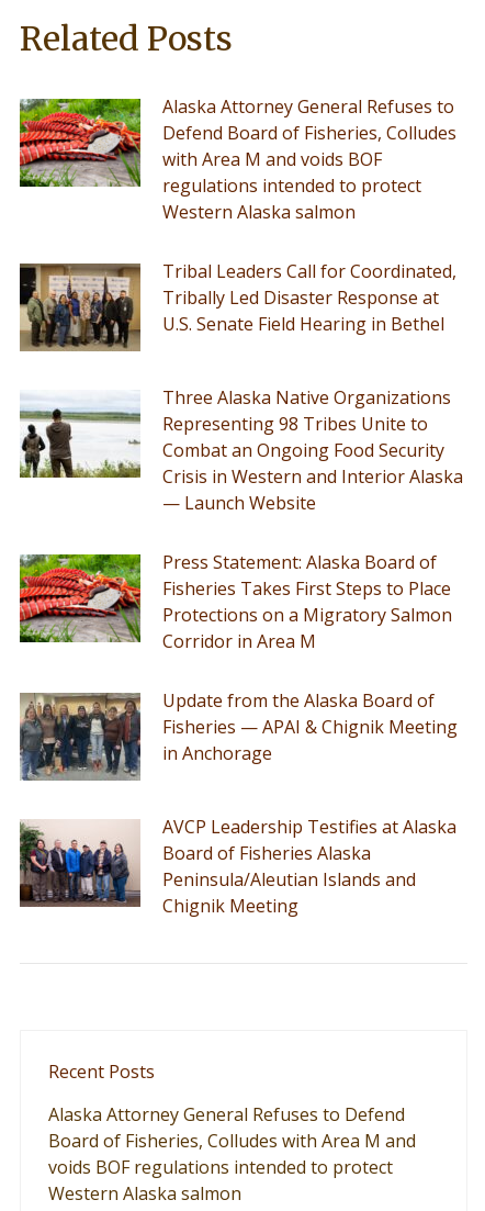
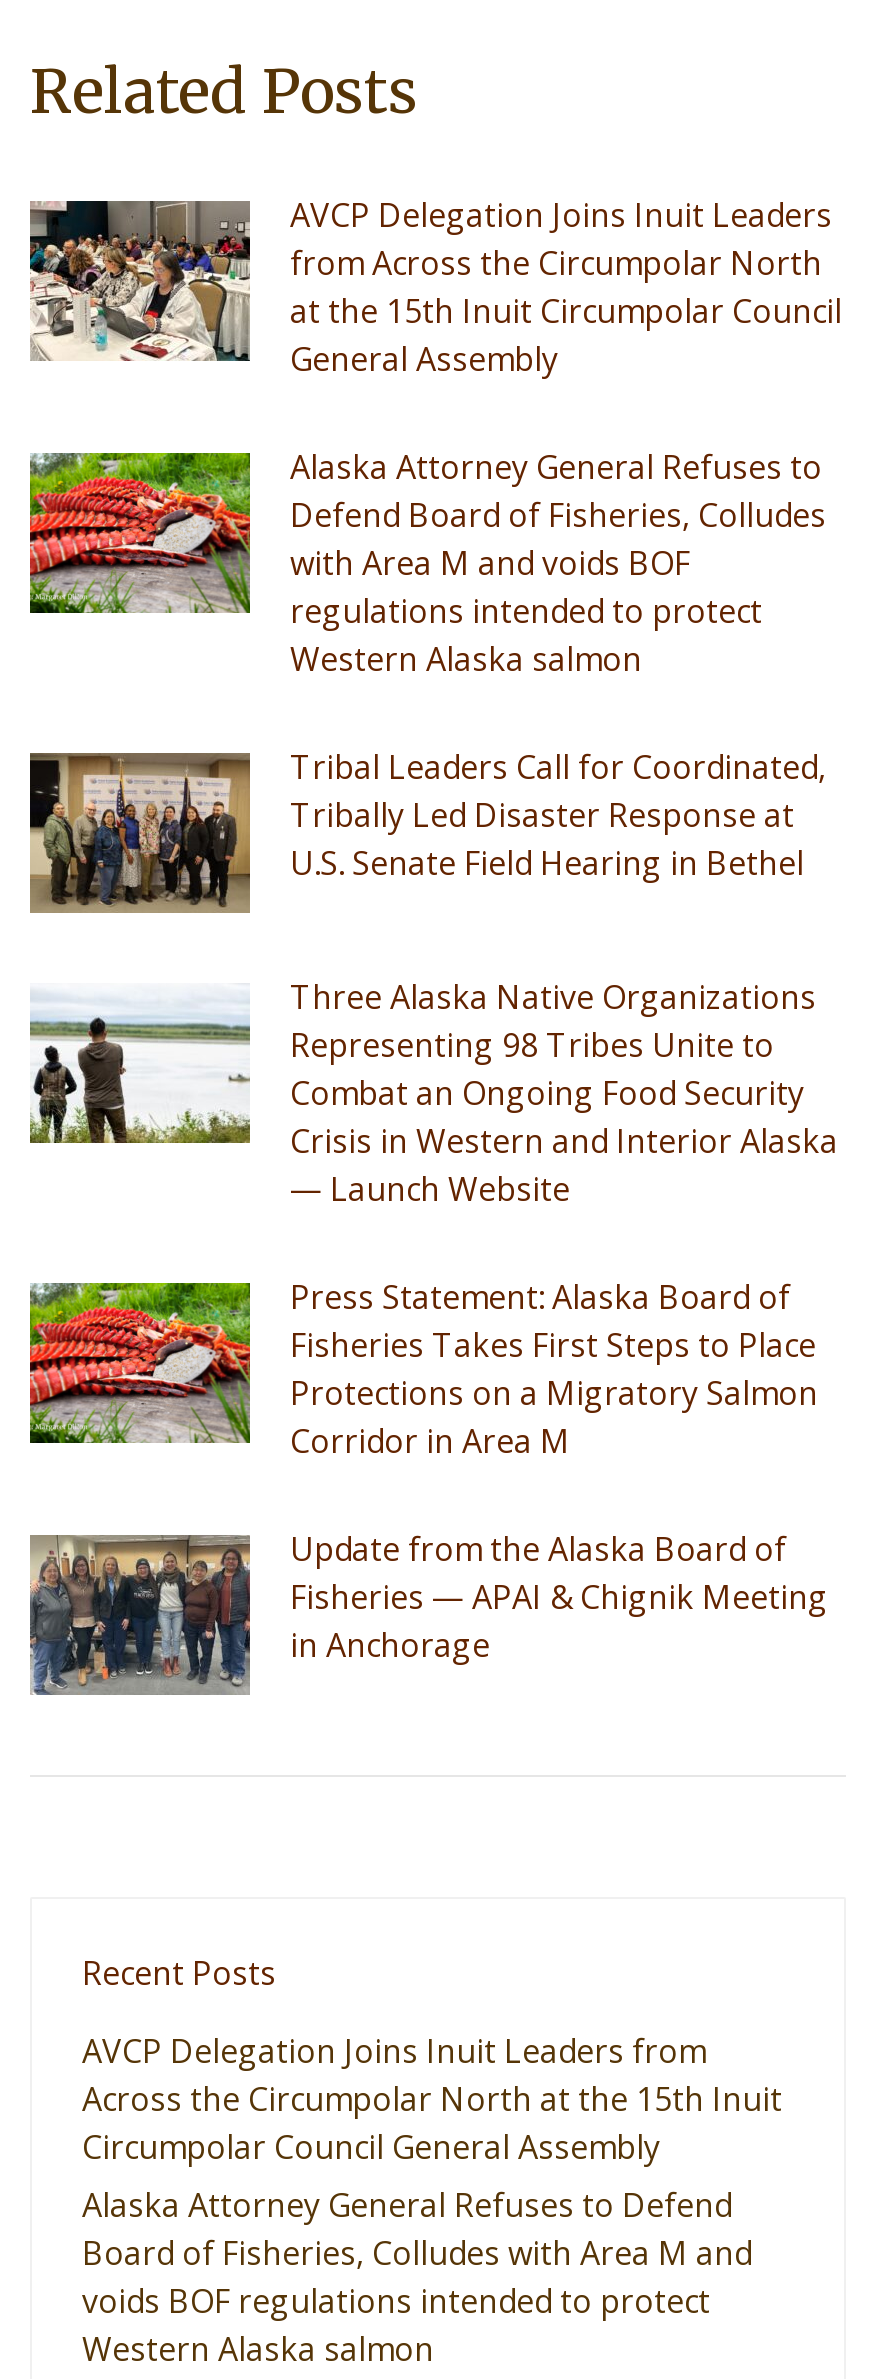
none -> [28,192,842,380] [image] | AVCP Delegation Joins Inuit Leaders | from Across the Circumpolar North | at the 15th Inuit Circumpolar Council | General Assembly
moved [18,94,463,765] -> [26,444,838,1666]: [image] | Alaska Attorney General Refuses to | Defend Board of Fisheries, Colludes | ... | Fisheries — APAI & Chignik Meeting | in Anchorage
[19,815,456,918] [image] | AVCP Leadership Testifies at Alaska | Board of Fisheries Alaska | Peninsula/Aleutian Islands and | Chignik Meeting -> none
none -> [82,2028,782,2168] AVCP Delegation Joins Inuit Leaders from | Across the Circumpolar North at the 15th Inuit | Circumpolar Council General Assembly

